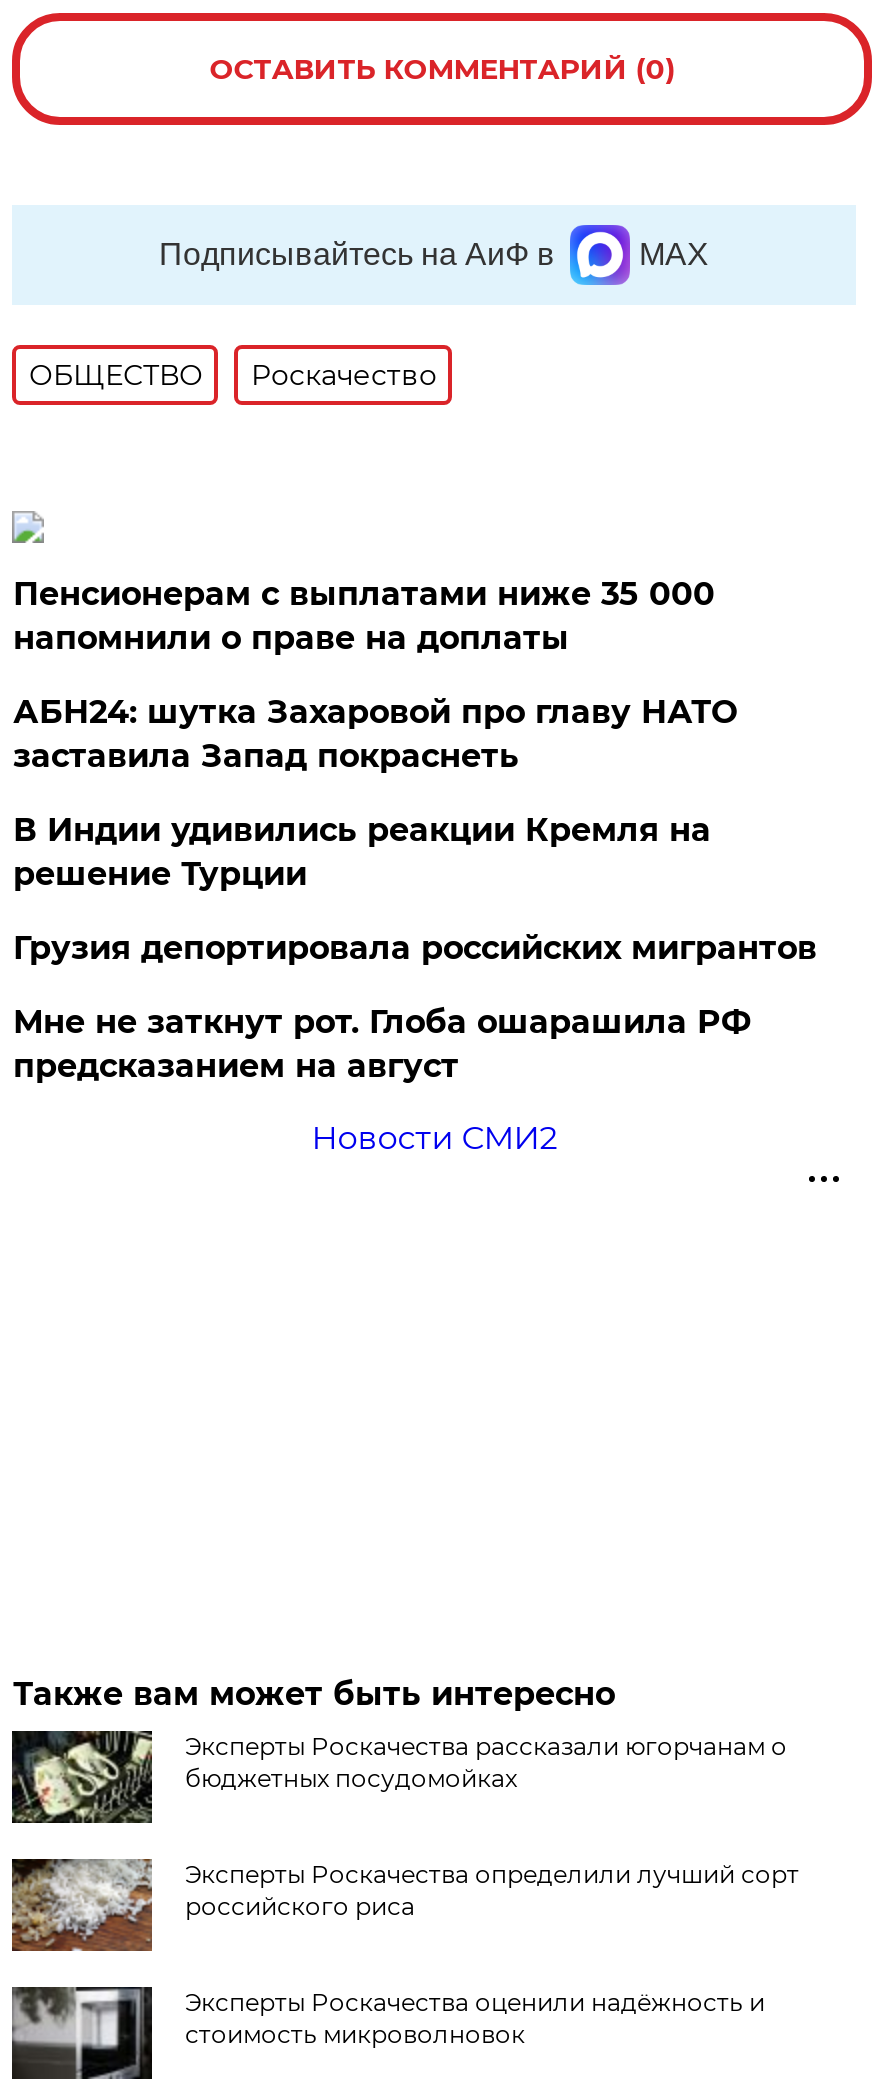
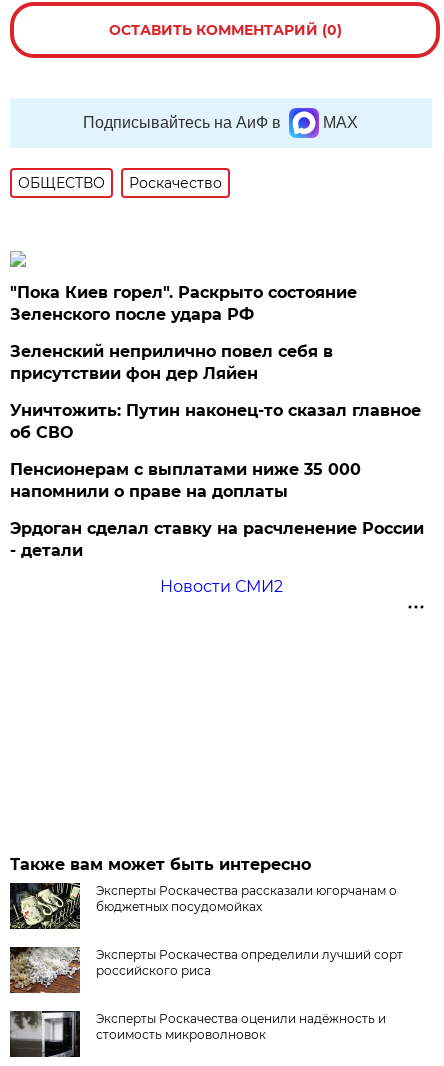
none -> [10,283,421,442] "Пока Киев горел". Раскрыто состояние | Зеленского после удара РФ | Зеленский неприлично повел cебя в | присутствии фон дер Ляйен | Уничтожить: Путин наконец-то сказал главное | об СВО
moved [13,575,715,657] -> [10,460,361,501]: Пенсионерам с выплатами ниже 35 000 | напомнили о праве на доплаты
[13,693,817,1085] АБН24: шутка Захаровой про главу НАТО | заставила Запад покраснеть | В Индии удивились реакции Кремля на | решение Турции | Грузия депортировала российских мигрантов | Мне не заткнут рот. Глоба ошарашила РФ | предсказанием на август -> [10,519,424,560] Эрдоган сделал ставку на расчленение России | - детали

